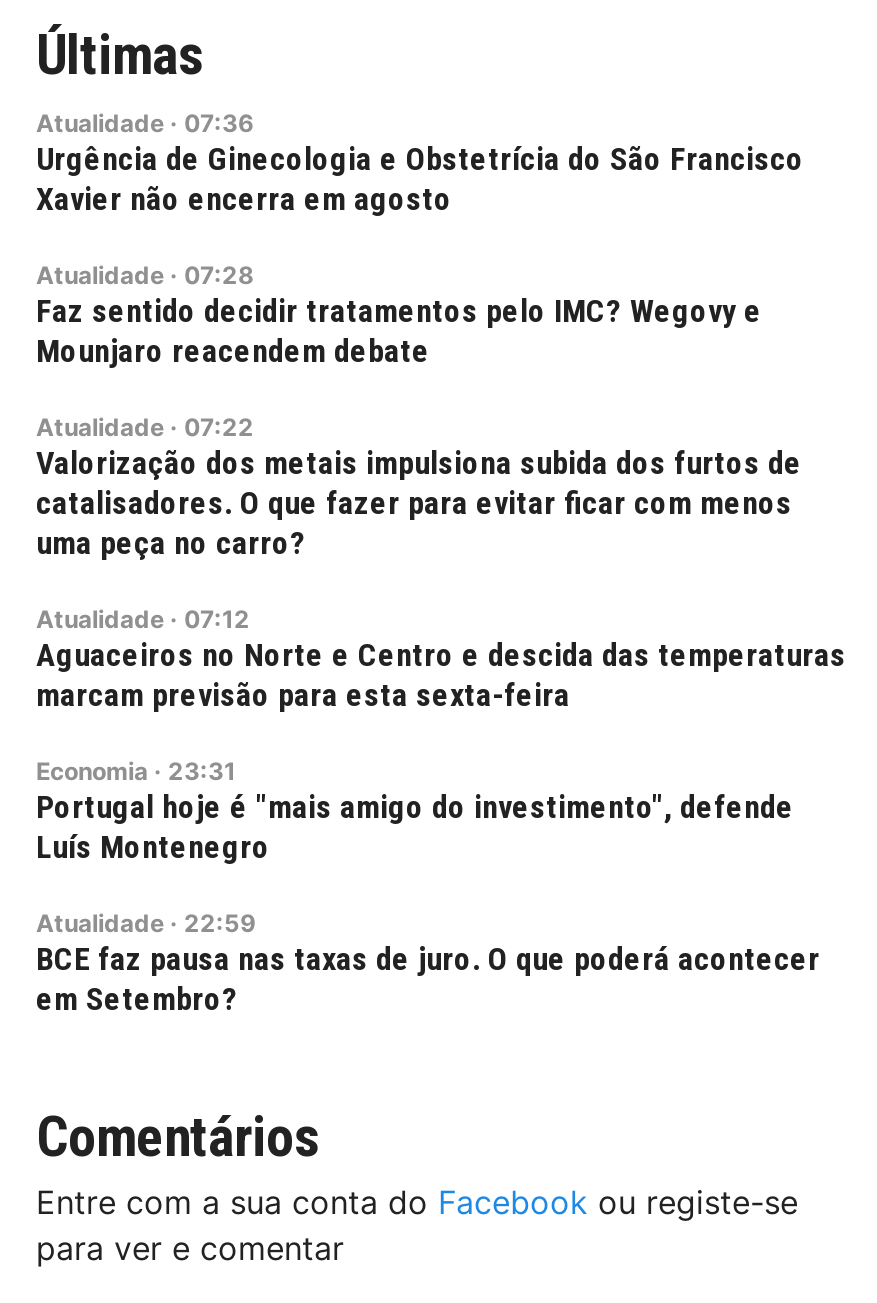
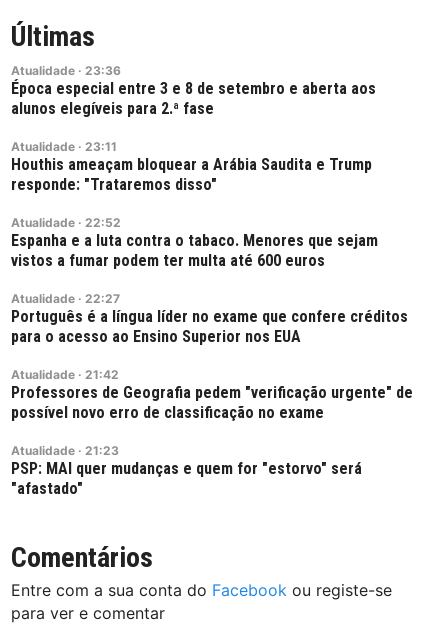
[36,108,804,218] Atualidade · 07:36 | Urgência de Ginecologia e Obstetrícia do São Francisco | Xavier não encerra em agosto -> [11,63,376,118] Atualidade · 23:36 | Época especial entre 3 e 8 de setembro e aberta aos | alunos elegíveis para 2.ª fase
[36,260,762,370] Atualidade · 07:28 | Faz sentido decidir tratamentos pelo IMC? Wegovy e | Mounjaro reacendem debate -> [11,139,372,194] Atualidade · 23:11 | Houthis ameaçam bloquear a Arábia Saudita e Trump | responde: "Trataremos disso"
[36,412,802,562] Atualidade · 07:22 | Valorização dos metais impulsiona subida dos furtos de | catalisadores. O que fazer para evitar ficar com menos | uma peça no carro? -> [11,215,378,270] Atualidade · 22:52 | Espanha e a luta contra o tabaco. Menores que sejam | vistos a fumar podem ter multa até 600 euros
[36,604,846,714] Atualidade · 07:12 | Aguaceiros no Norte e Centro e descida das temperaturas | marcam previsão para esta sexta-feira -> [11,291,408,346] Atualidade · 22:27 | Português é a língua líder no exame que confere créditos | para o acesso ao Ensino Superior nos EUA
[36,756,794,866] Economia · 23:31 | Portugal hoje é "mais amigo do investimento", defende | Luís Montenegro -> [11,367,413,422] Atualidade · 21:42 | Professores de Geografia pedem "verificação urgente" de | possível novo erro de classificação no exame
[36,908,820,1018] Atualidade · 22:59 | BCE faz pausa nas taxas de juro. O que poderá acontecer | em Setembro? -> [11,443,362,498] Atualidade · 21:23 | PSP: MAI quer mudanças e quem for "estorvo" será | "afastado"

